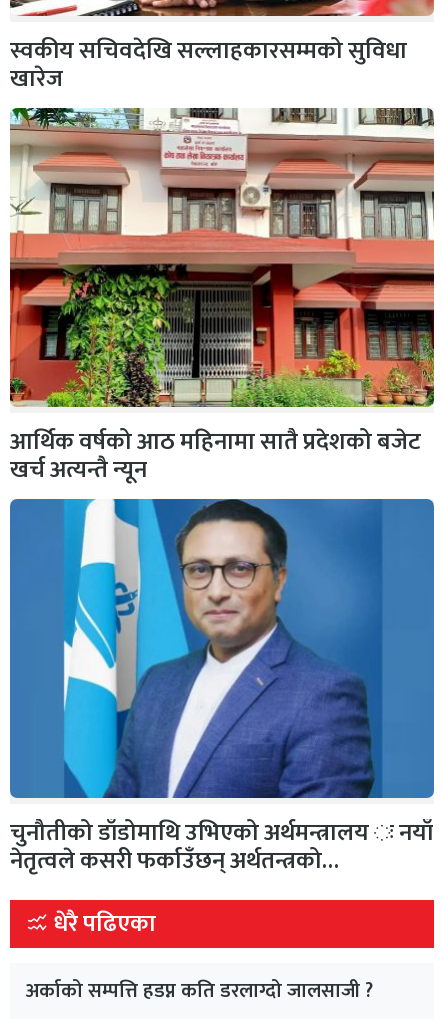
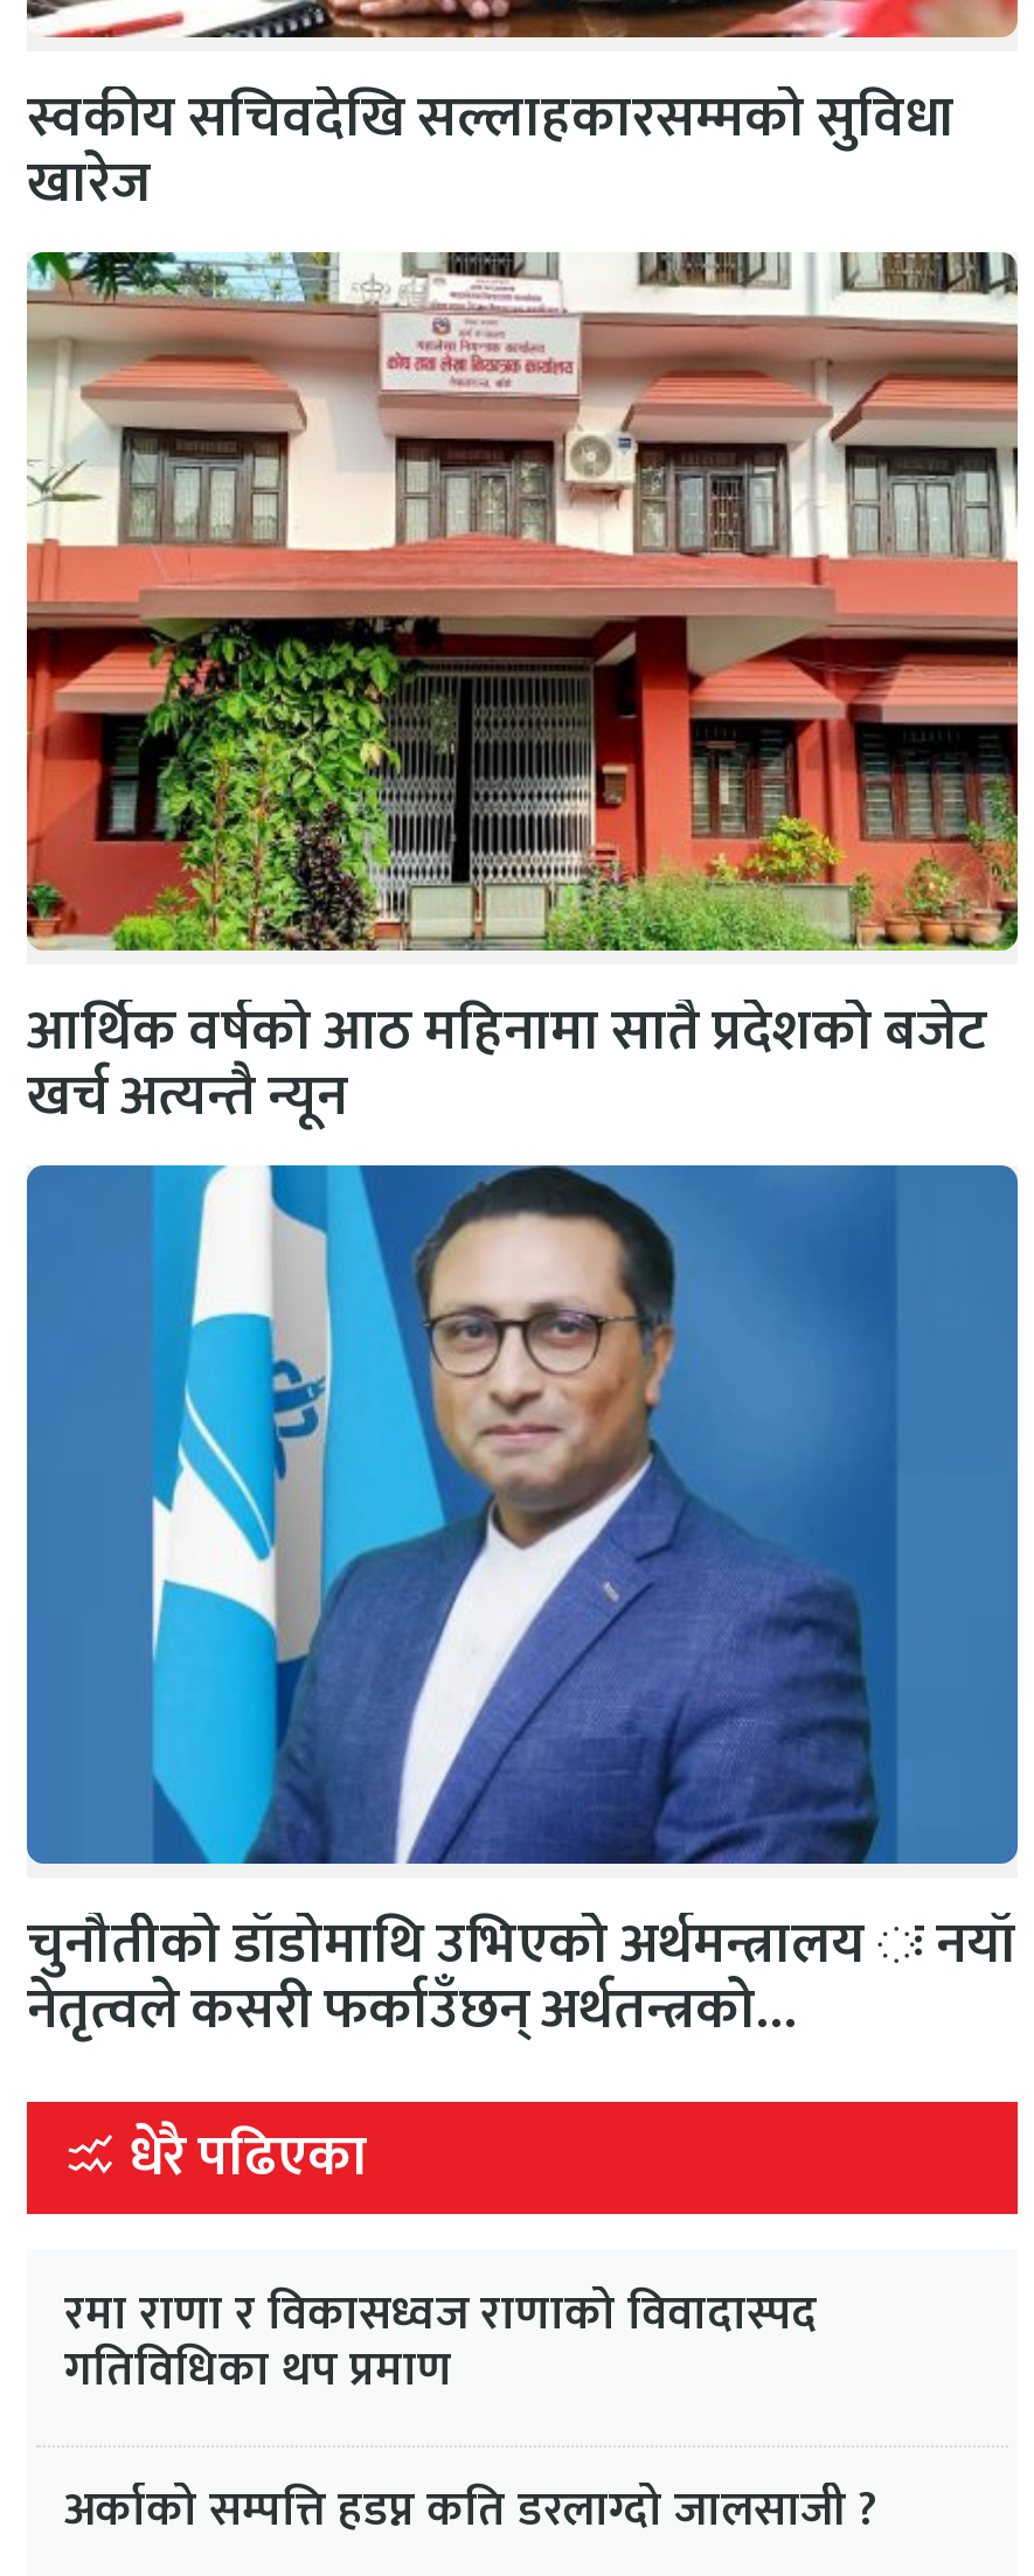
none -> [64,2275,817,2411] रमा राणा र विकासध्वज राणाको विवादास्पद | गतिविधिका थप प्रमाण

